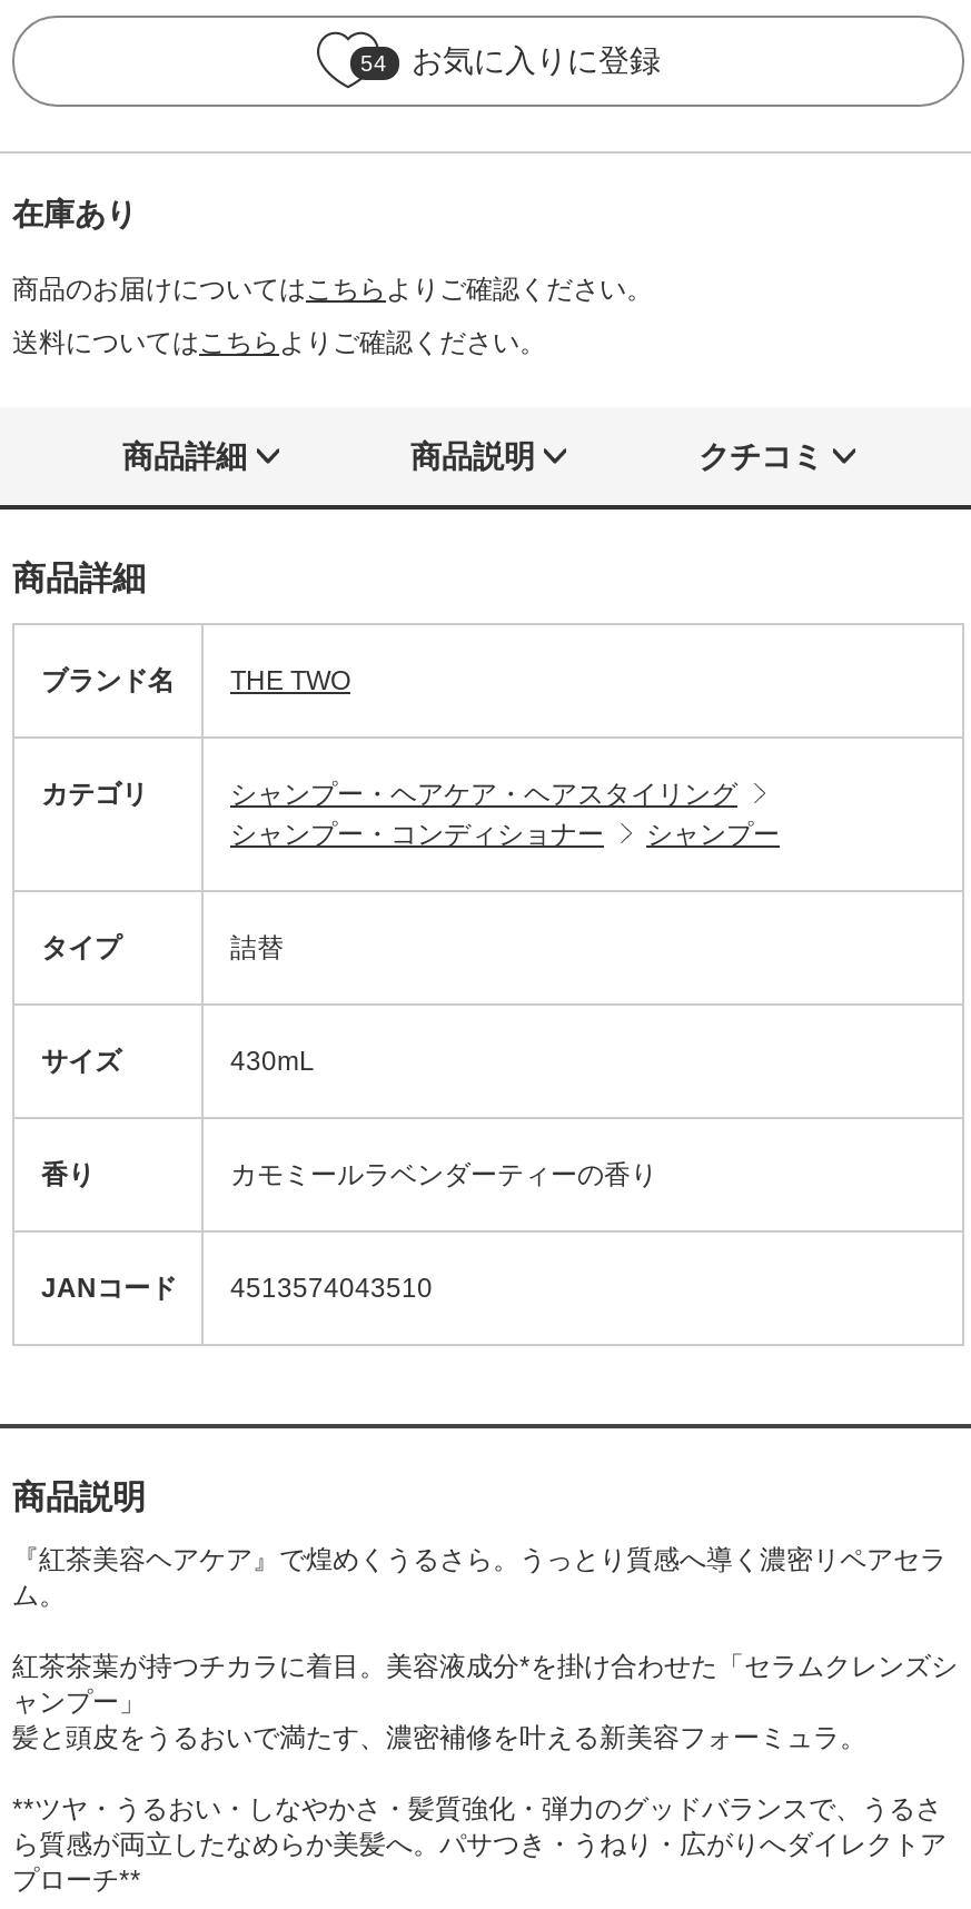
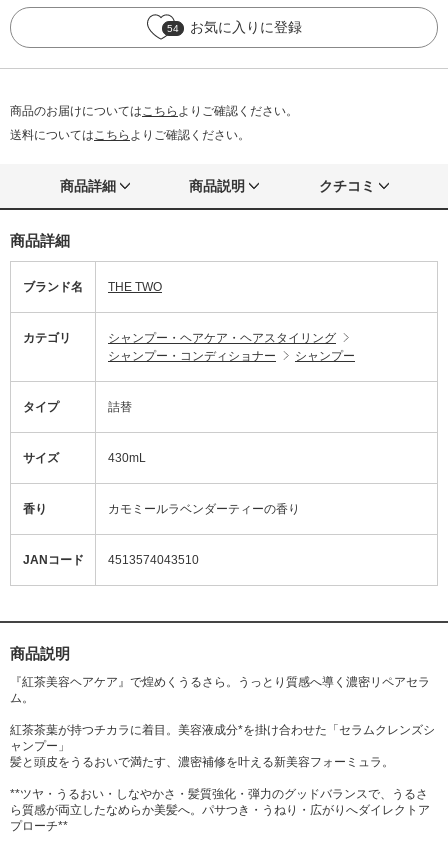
[12,195,137,230] 在庫あり -> none

